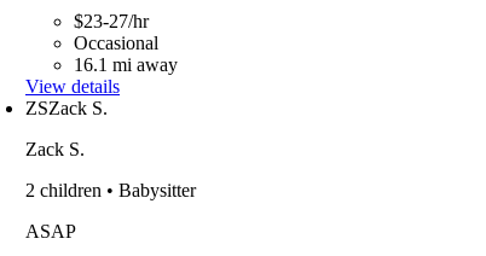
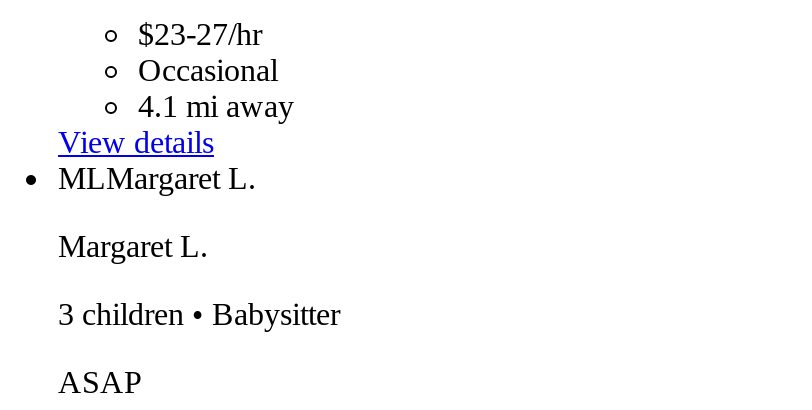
[74,54,178,75] 16.1 mi away -> [138,89,294,123] 4.1 mi away
[25,98,108,118] ZSZack S. -> [58,161,256,195] MLMargaret L.
[25,139,85,160] Zack S. -> [58,229,208,263] Margaret L.
[25,180,196,201] 2 children • Babysitter -> [58,297,340,331] 3 children • Babysitter

